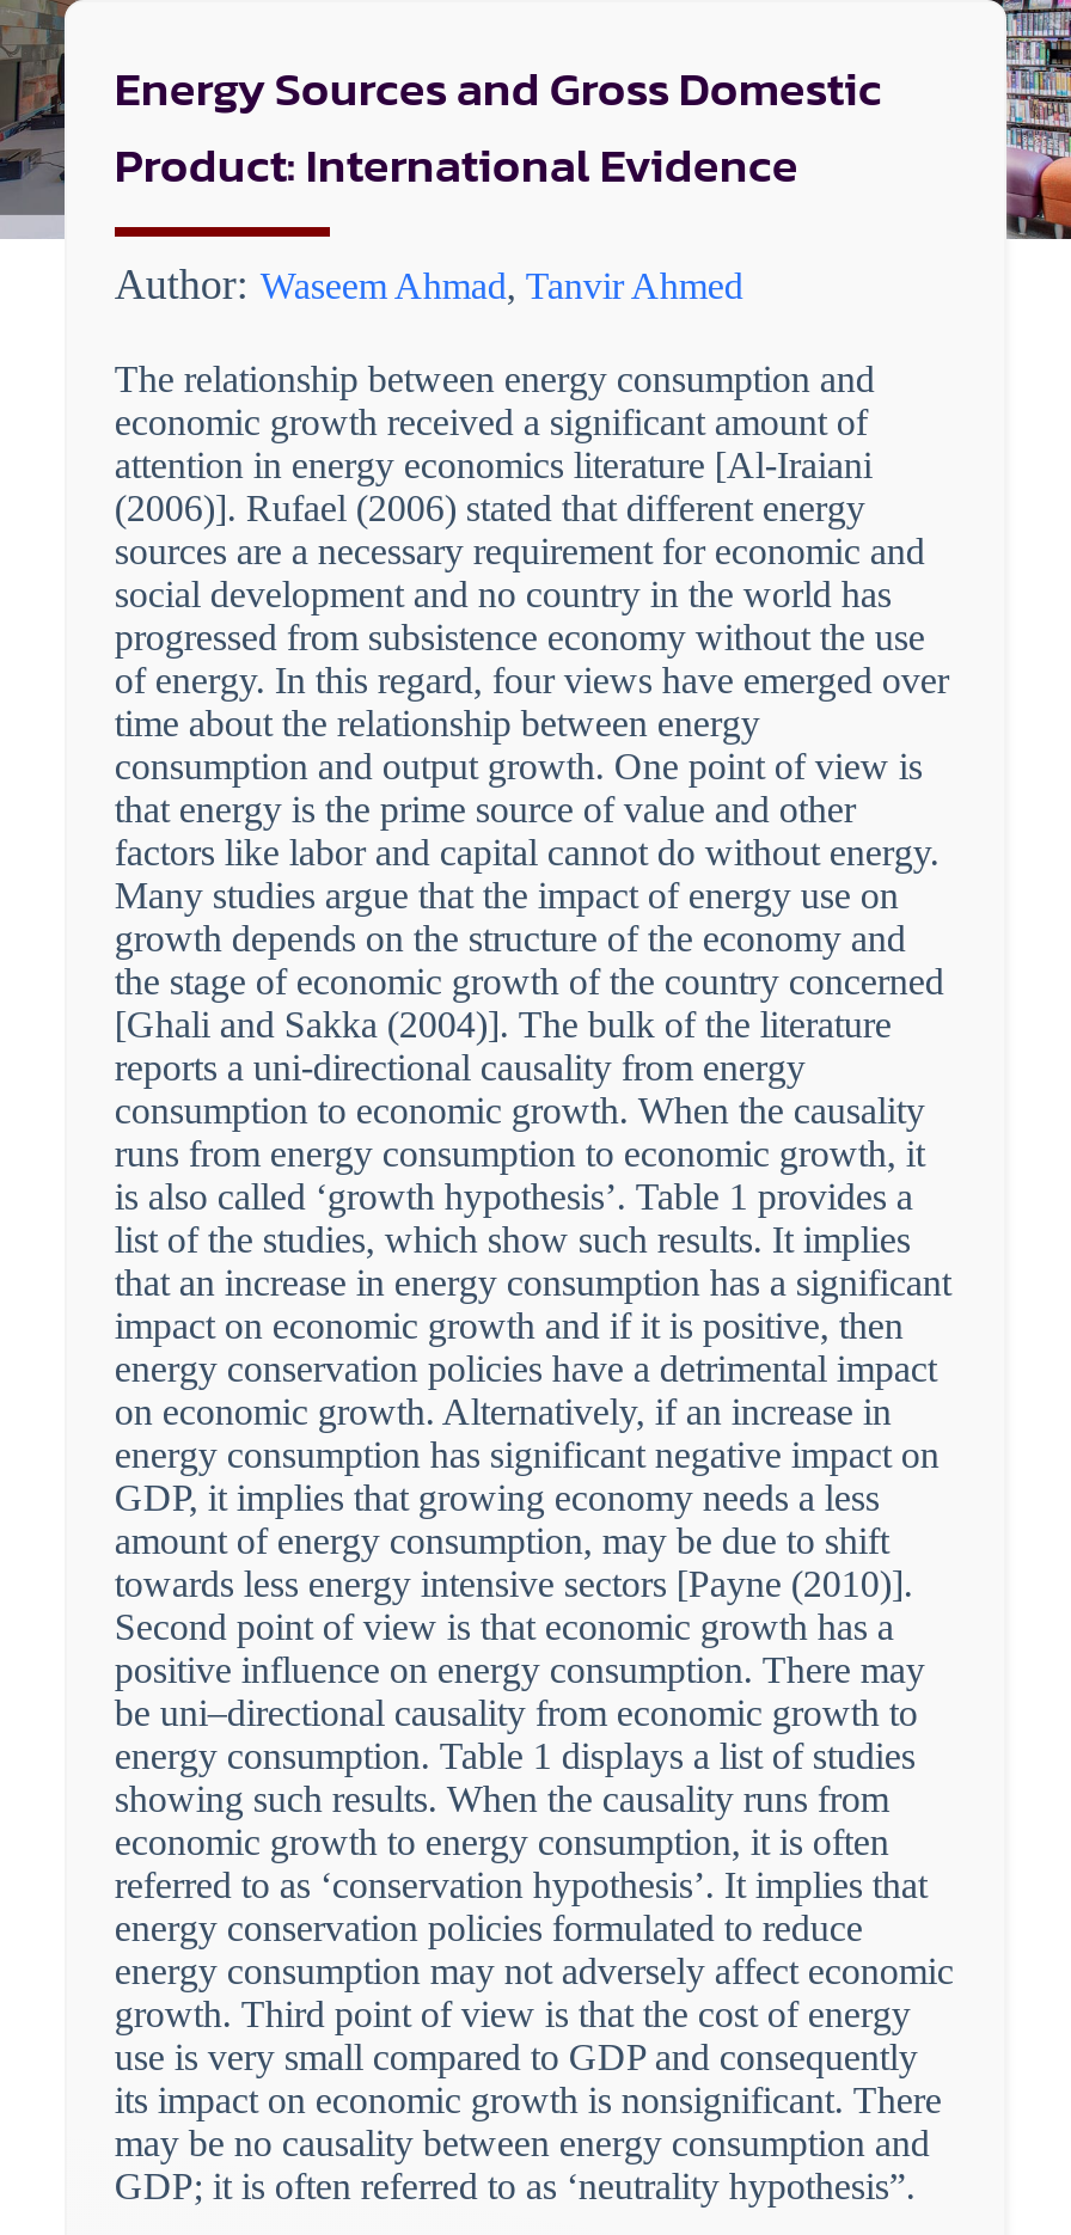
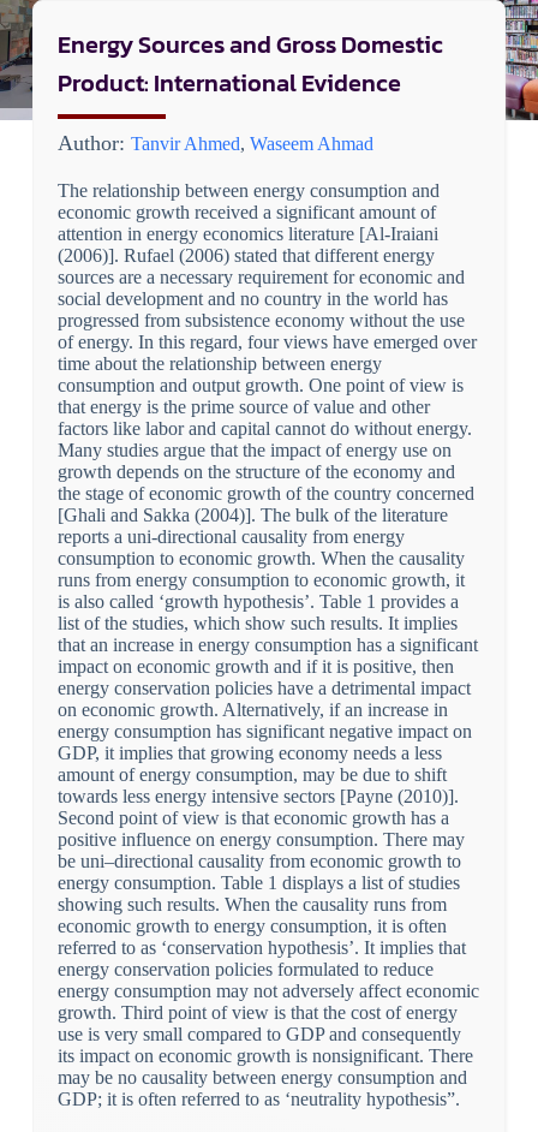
[115,260,743,308] Author: Waseem Ahmad, Tanvir Ahmed -> [58,131,373,155] Author: Tanvir Ahmed, Waseem Ahmad

